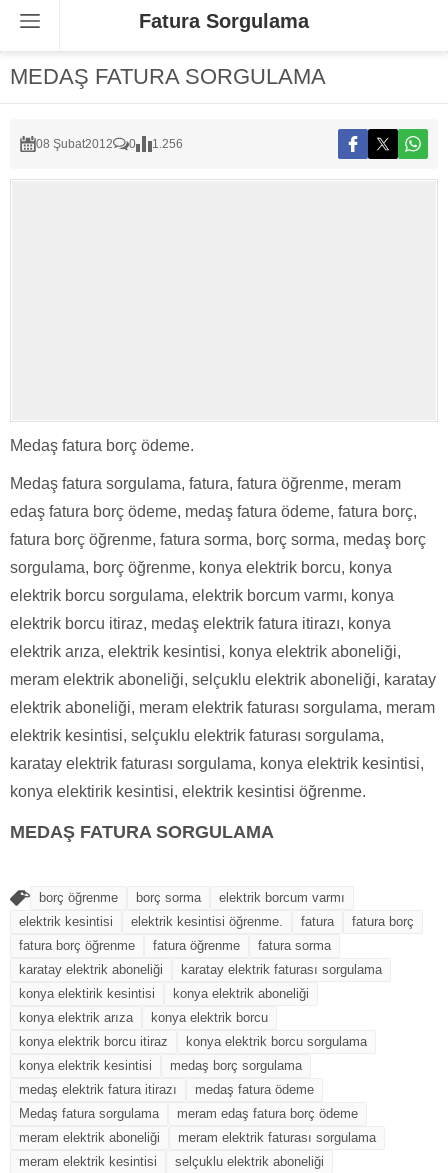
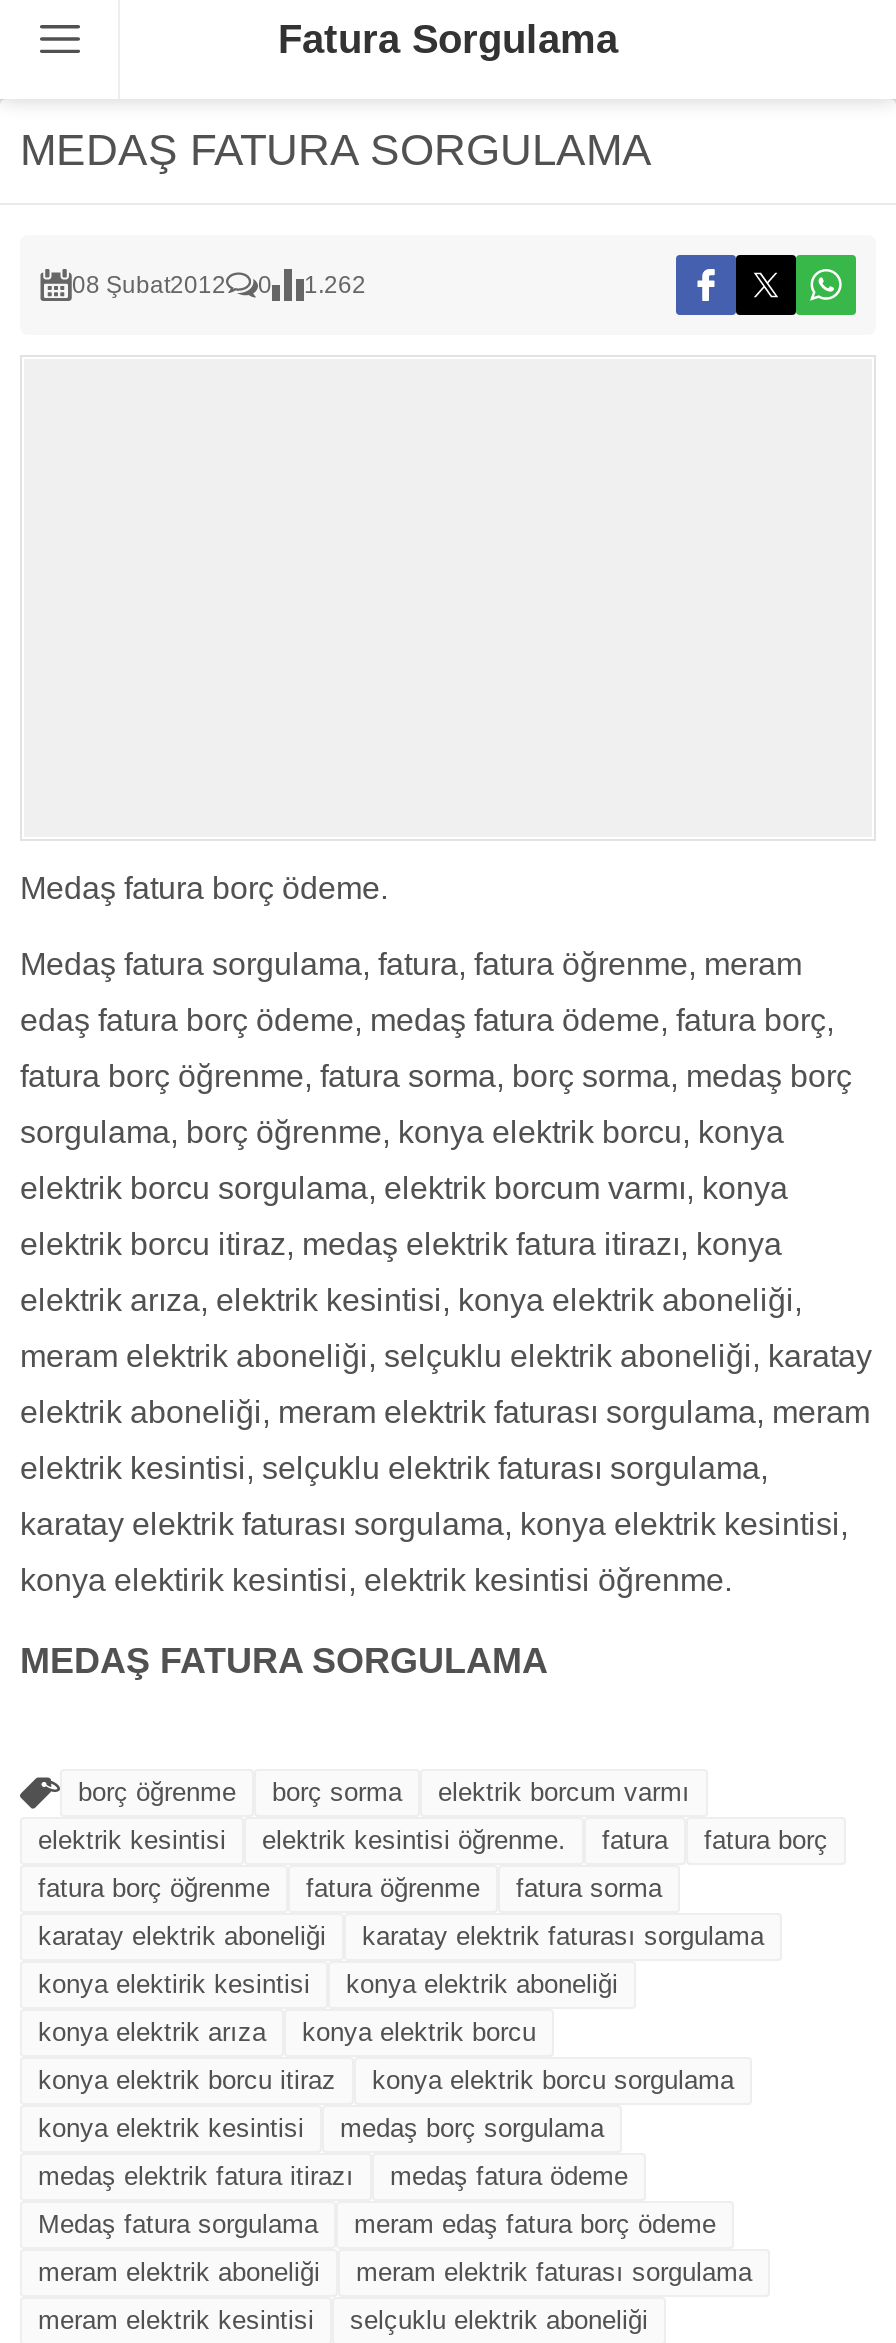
[36,137,183,151] 08 Şubat2012 0 1.256 -> [72,271,366,299] 08 Şubat2012 0 1.262

